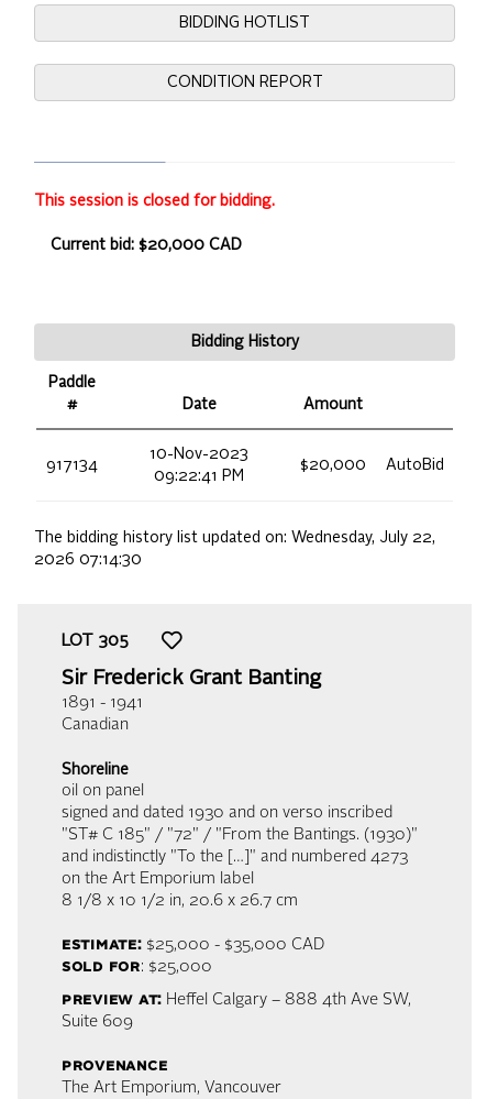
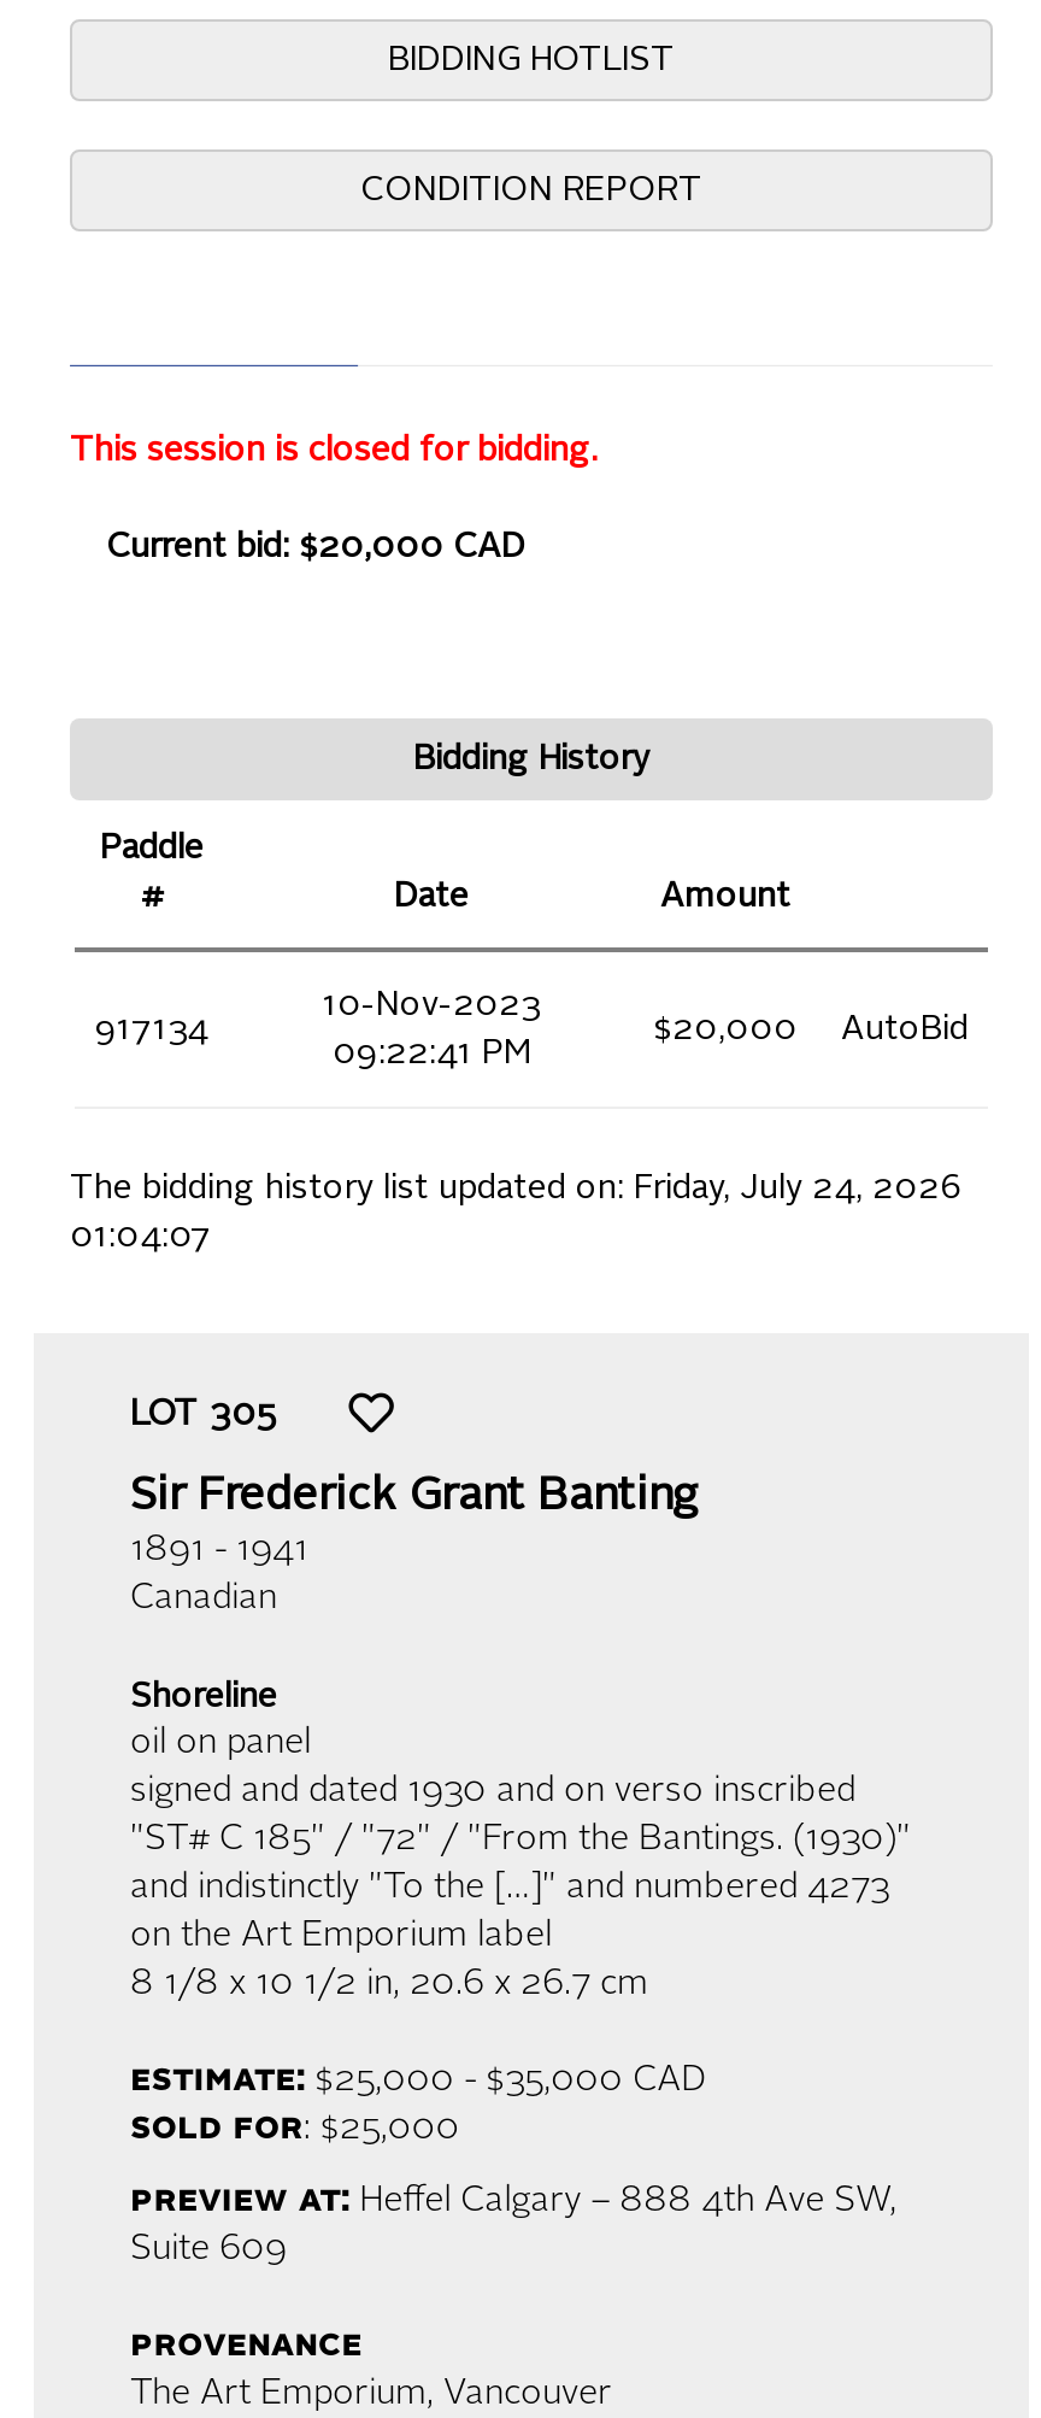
[34,530,435,567] The bidding history list updated on: Wednesday, July 22, | 2026 07:14:30 -> [70,1171,961,1253] The bidding history list updated on: Friday, July 24, 2026 | 01:04:07

